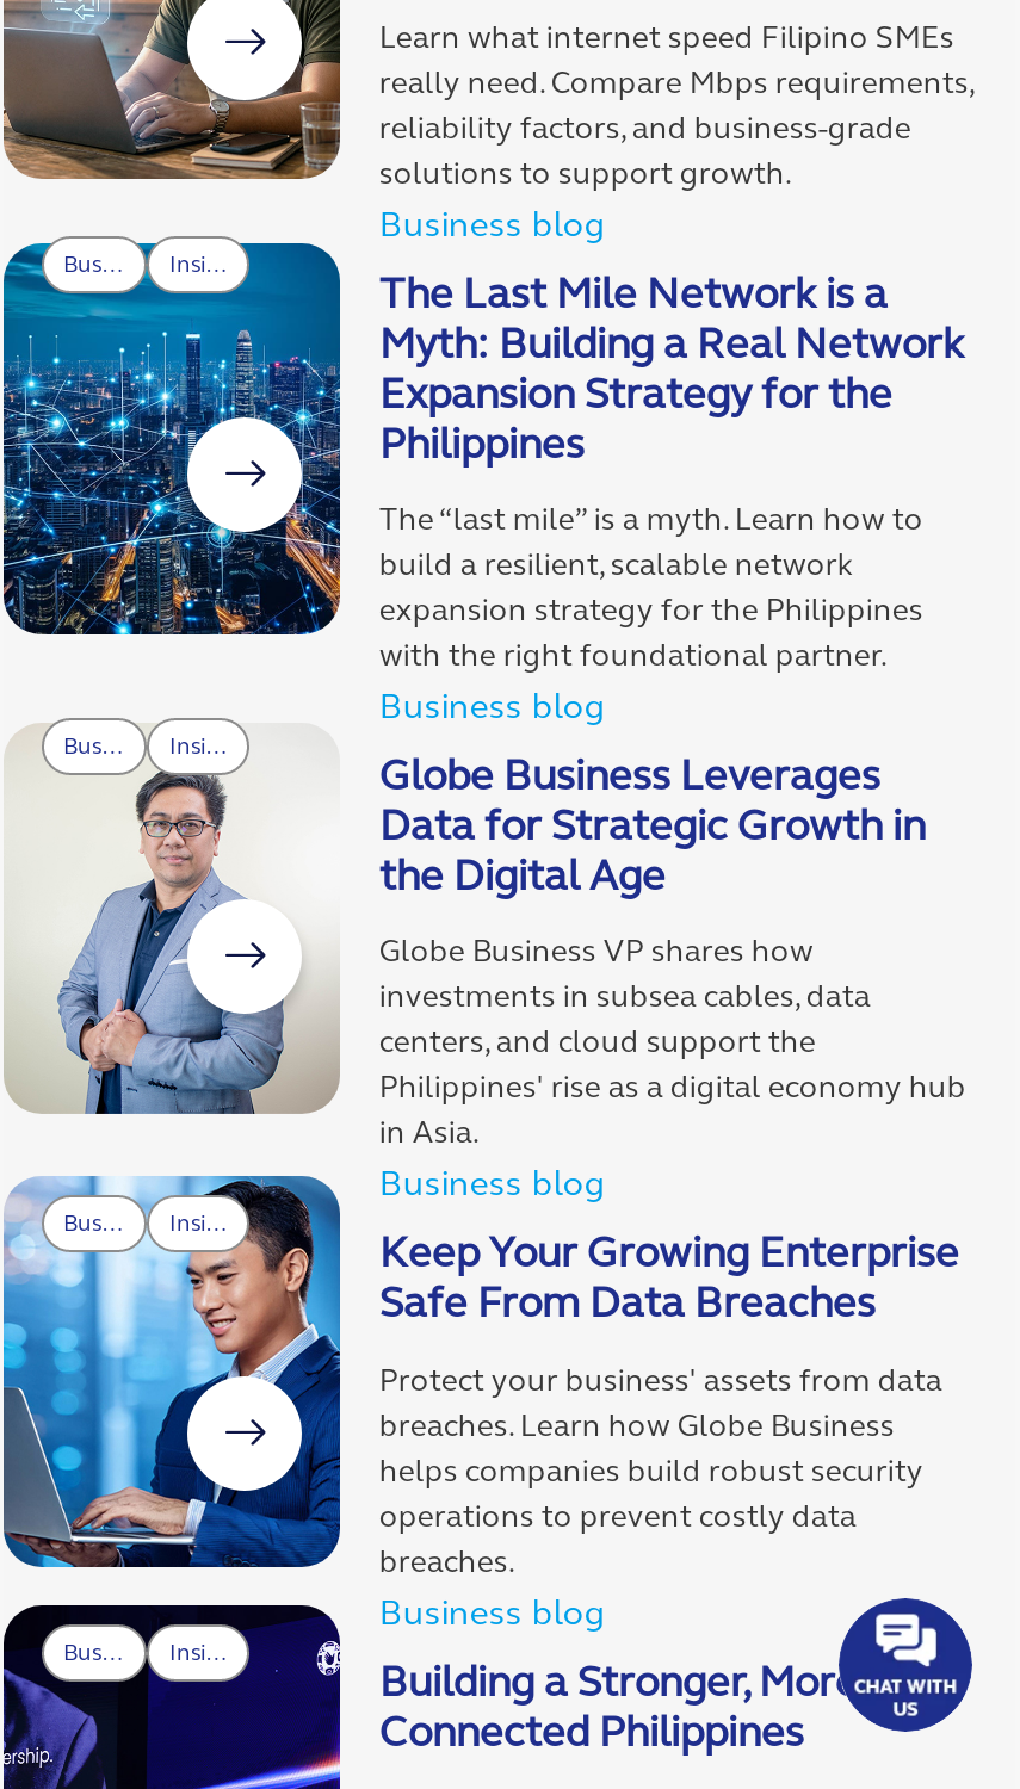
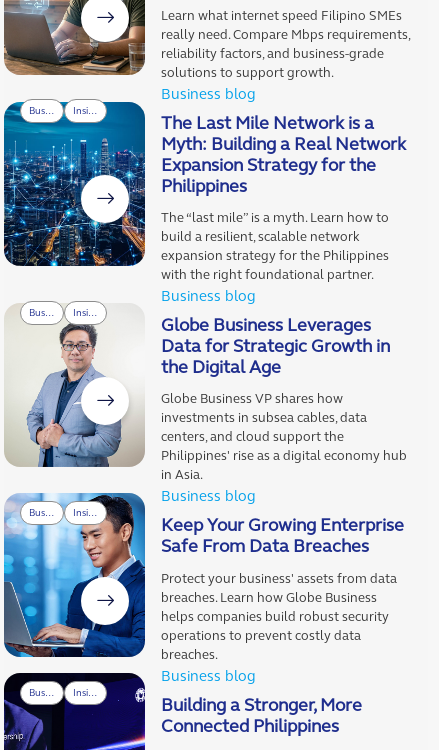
[839,1596,975,1734] [image] -> none

